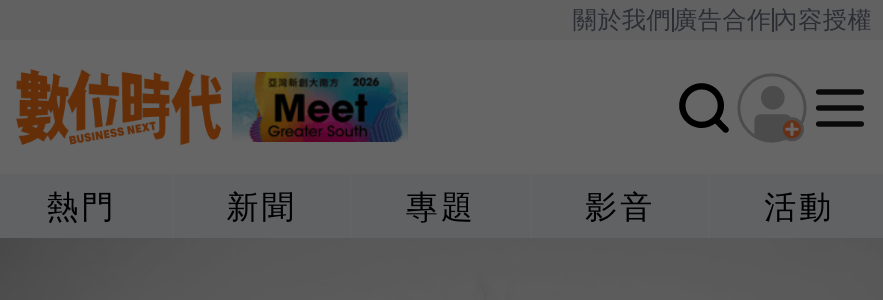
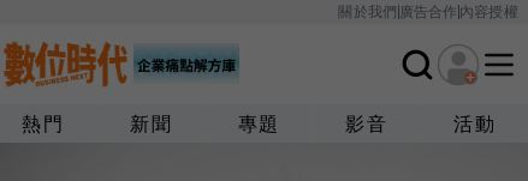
[240,70,404,144] [image] -> [137,43,236,85] [image]

